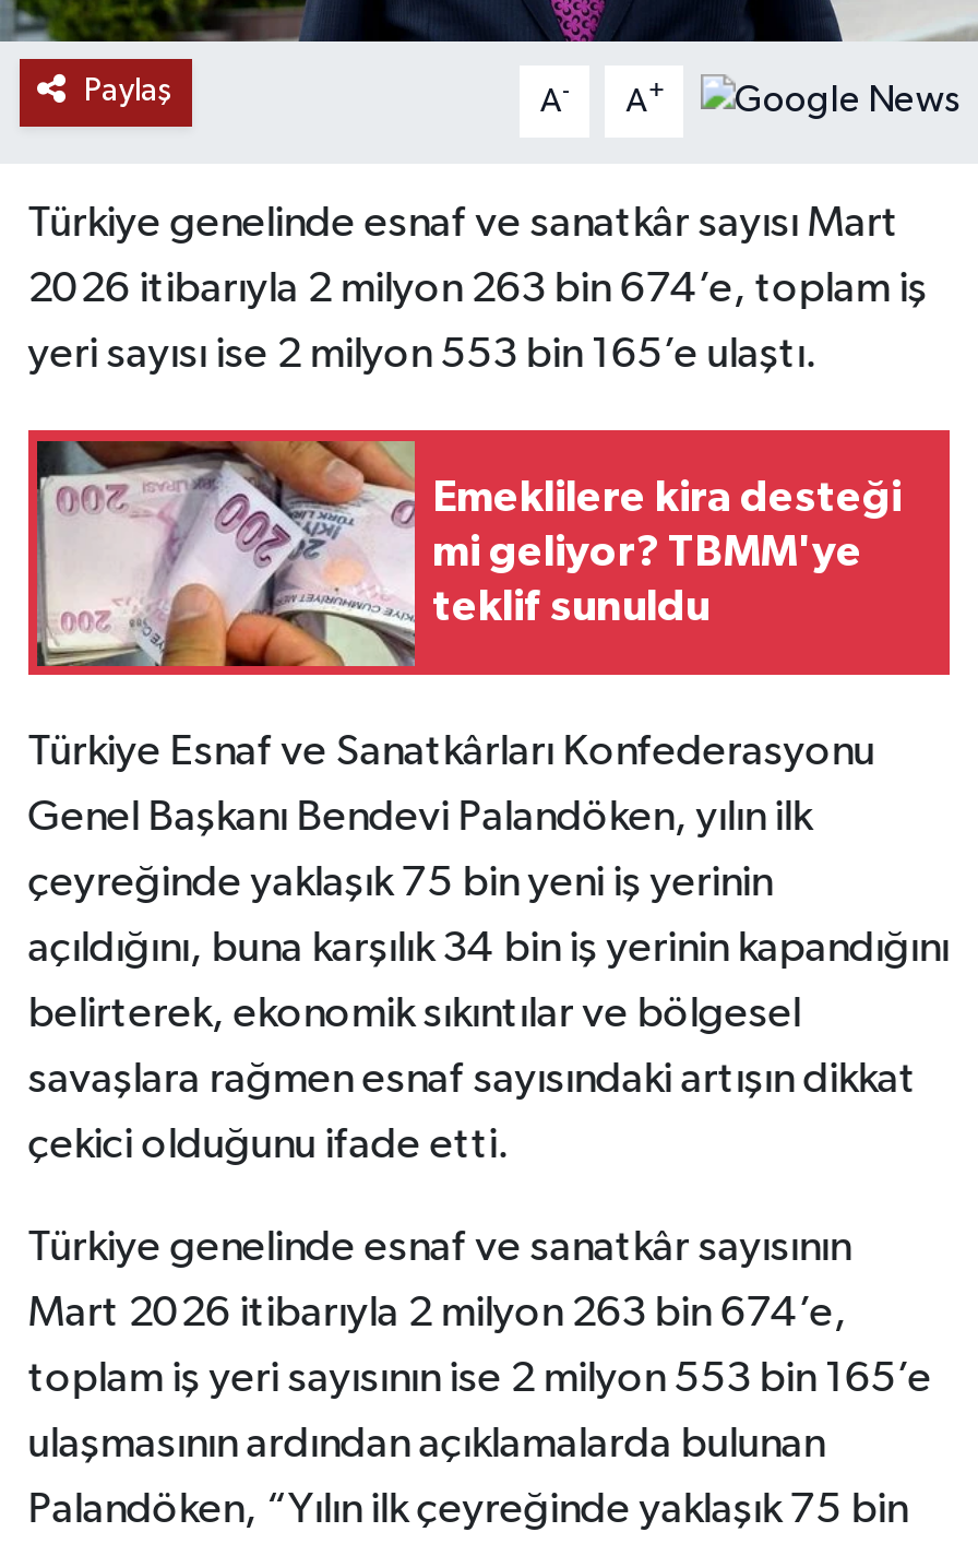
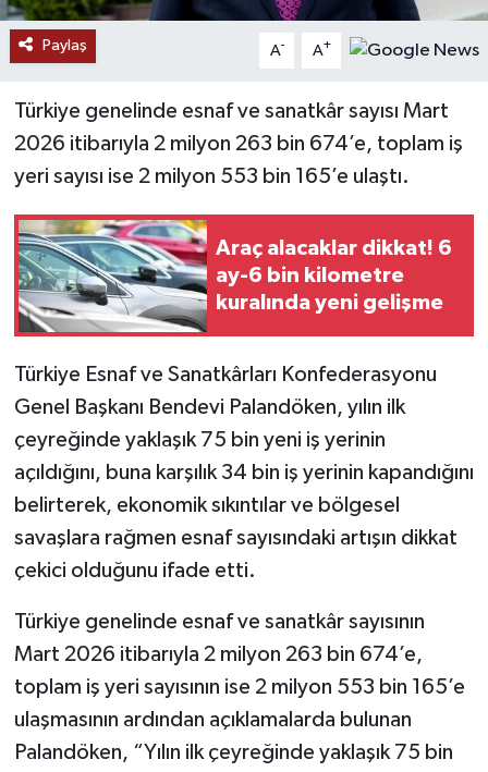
[35,439,902,668] [image] | Emeklilere kira desteği | mi geliyor? TBMM'ye | teklif sunuldu -> [17,219,452,333] [image] | Araç alacaklar dikkat! 6 | ay-6 bin kilometre | kuralında yeni gelişme

